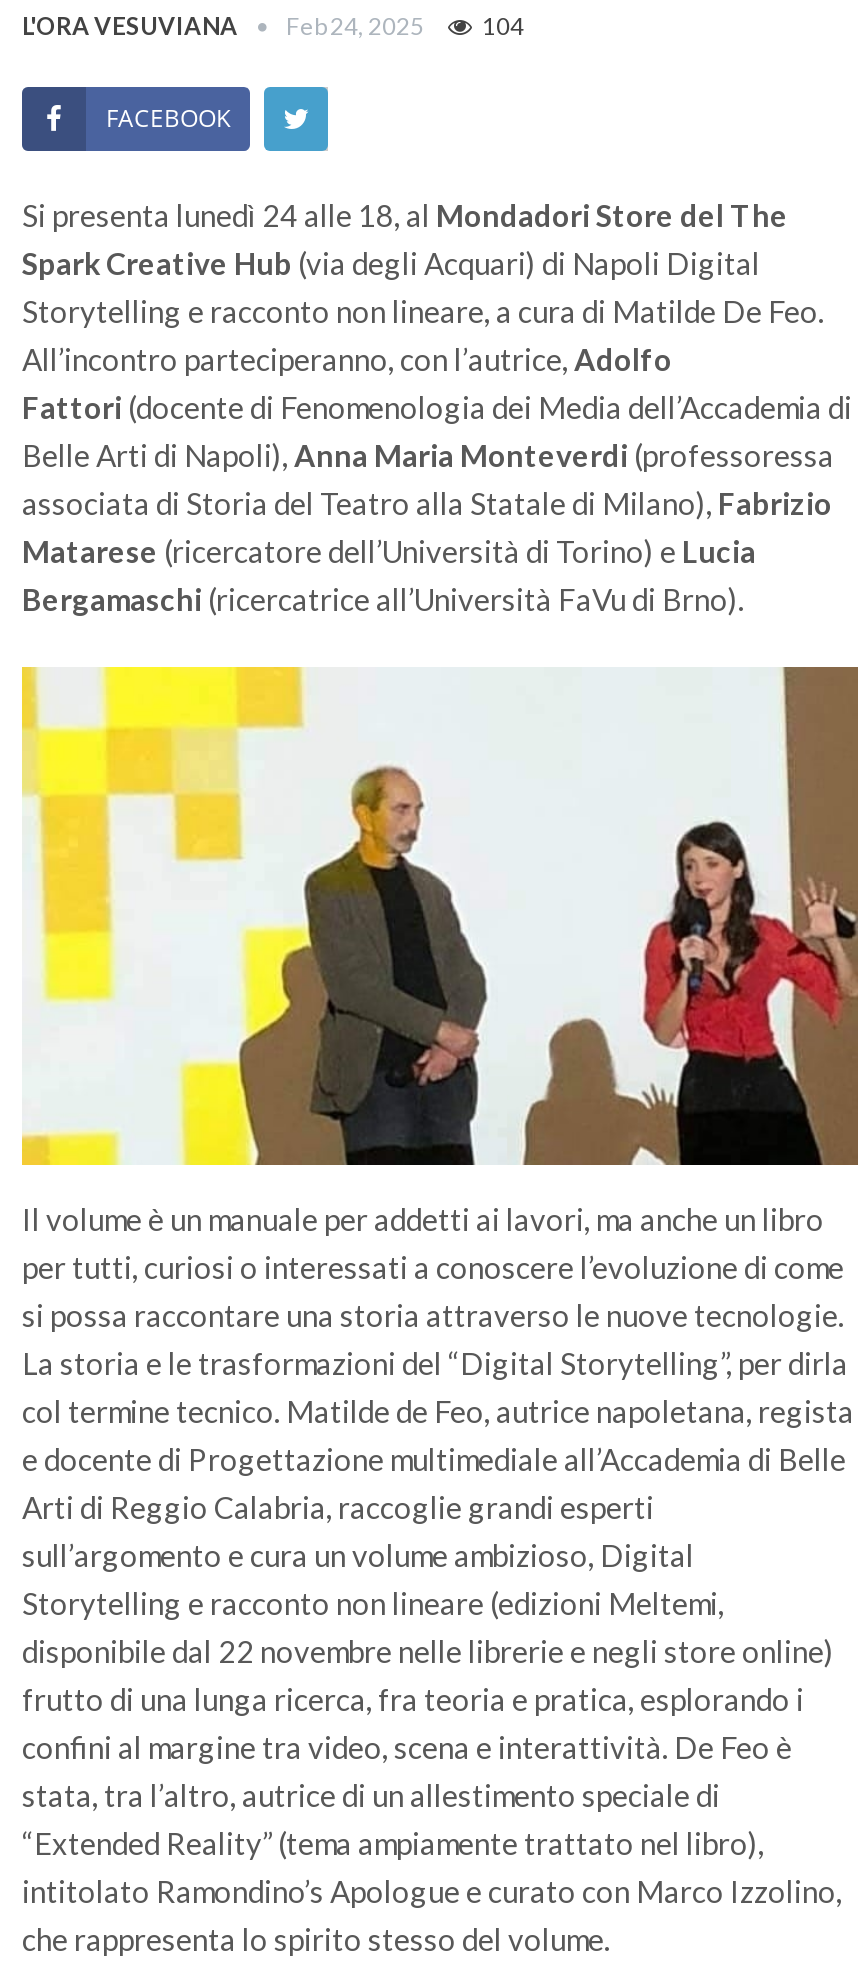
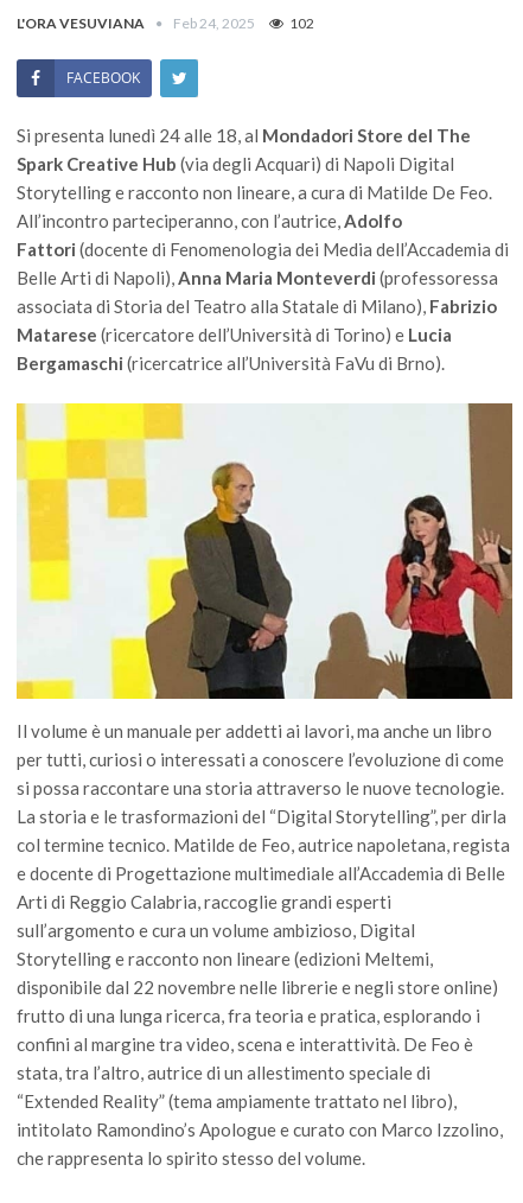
[22,10,524,40] L'ORA VESUVIANA Feb 24, 2025 104 -> [17,14,314,32] L'ORA VESUVIANA Feb 24, 2025 102

